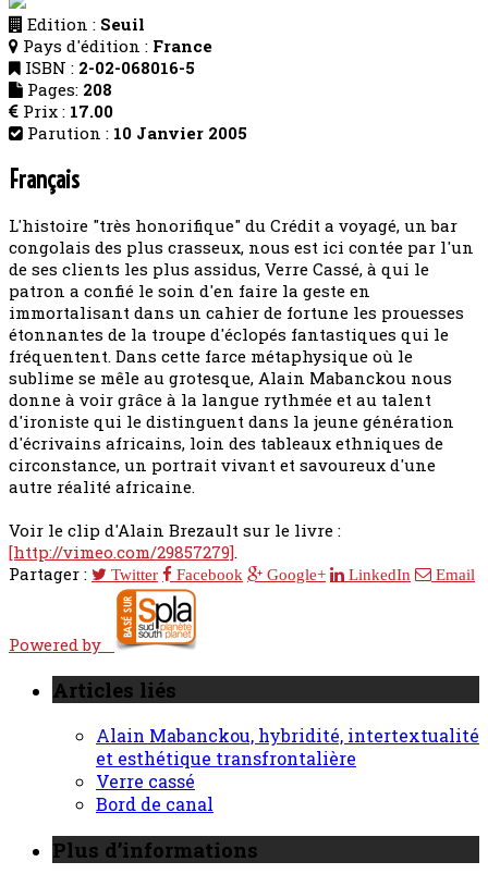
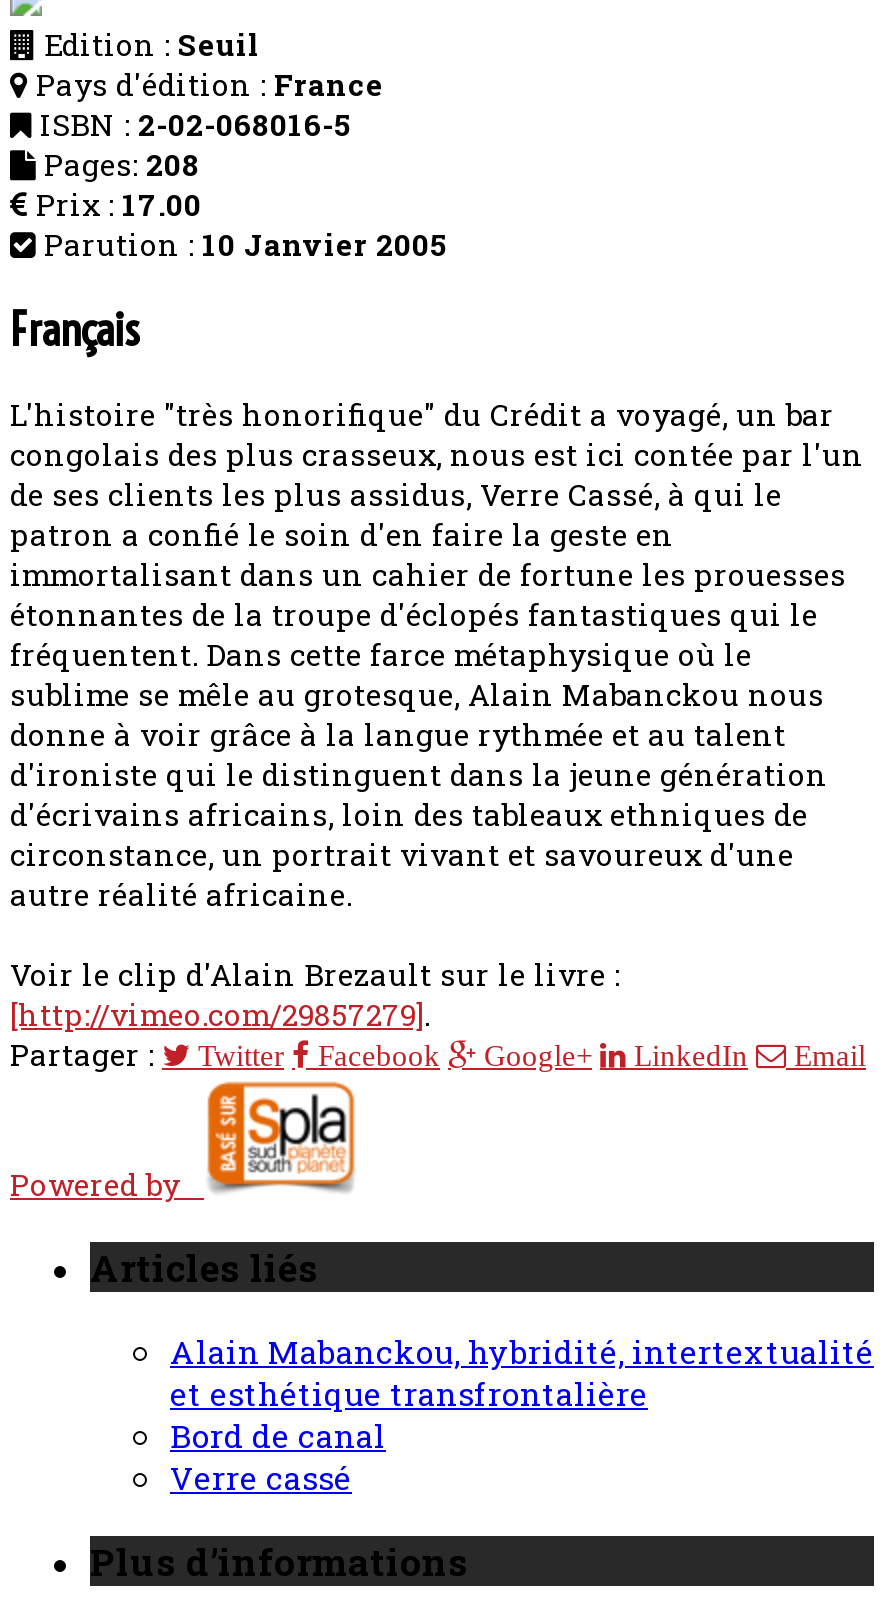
moved [96,769,195,792] -> [170,1456,352,1498]: Verre cassé
moved [96,792,213,815] -> [170,1414,386,1456]: Bord de canal

